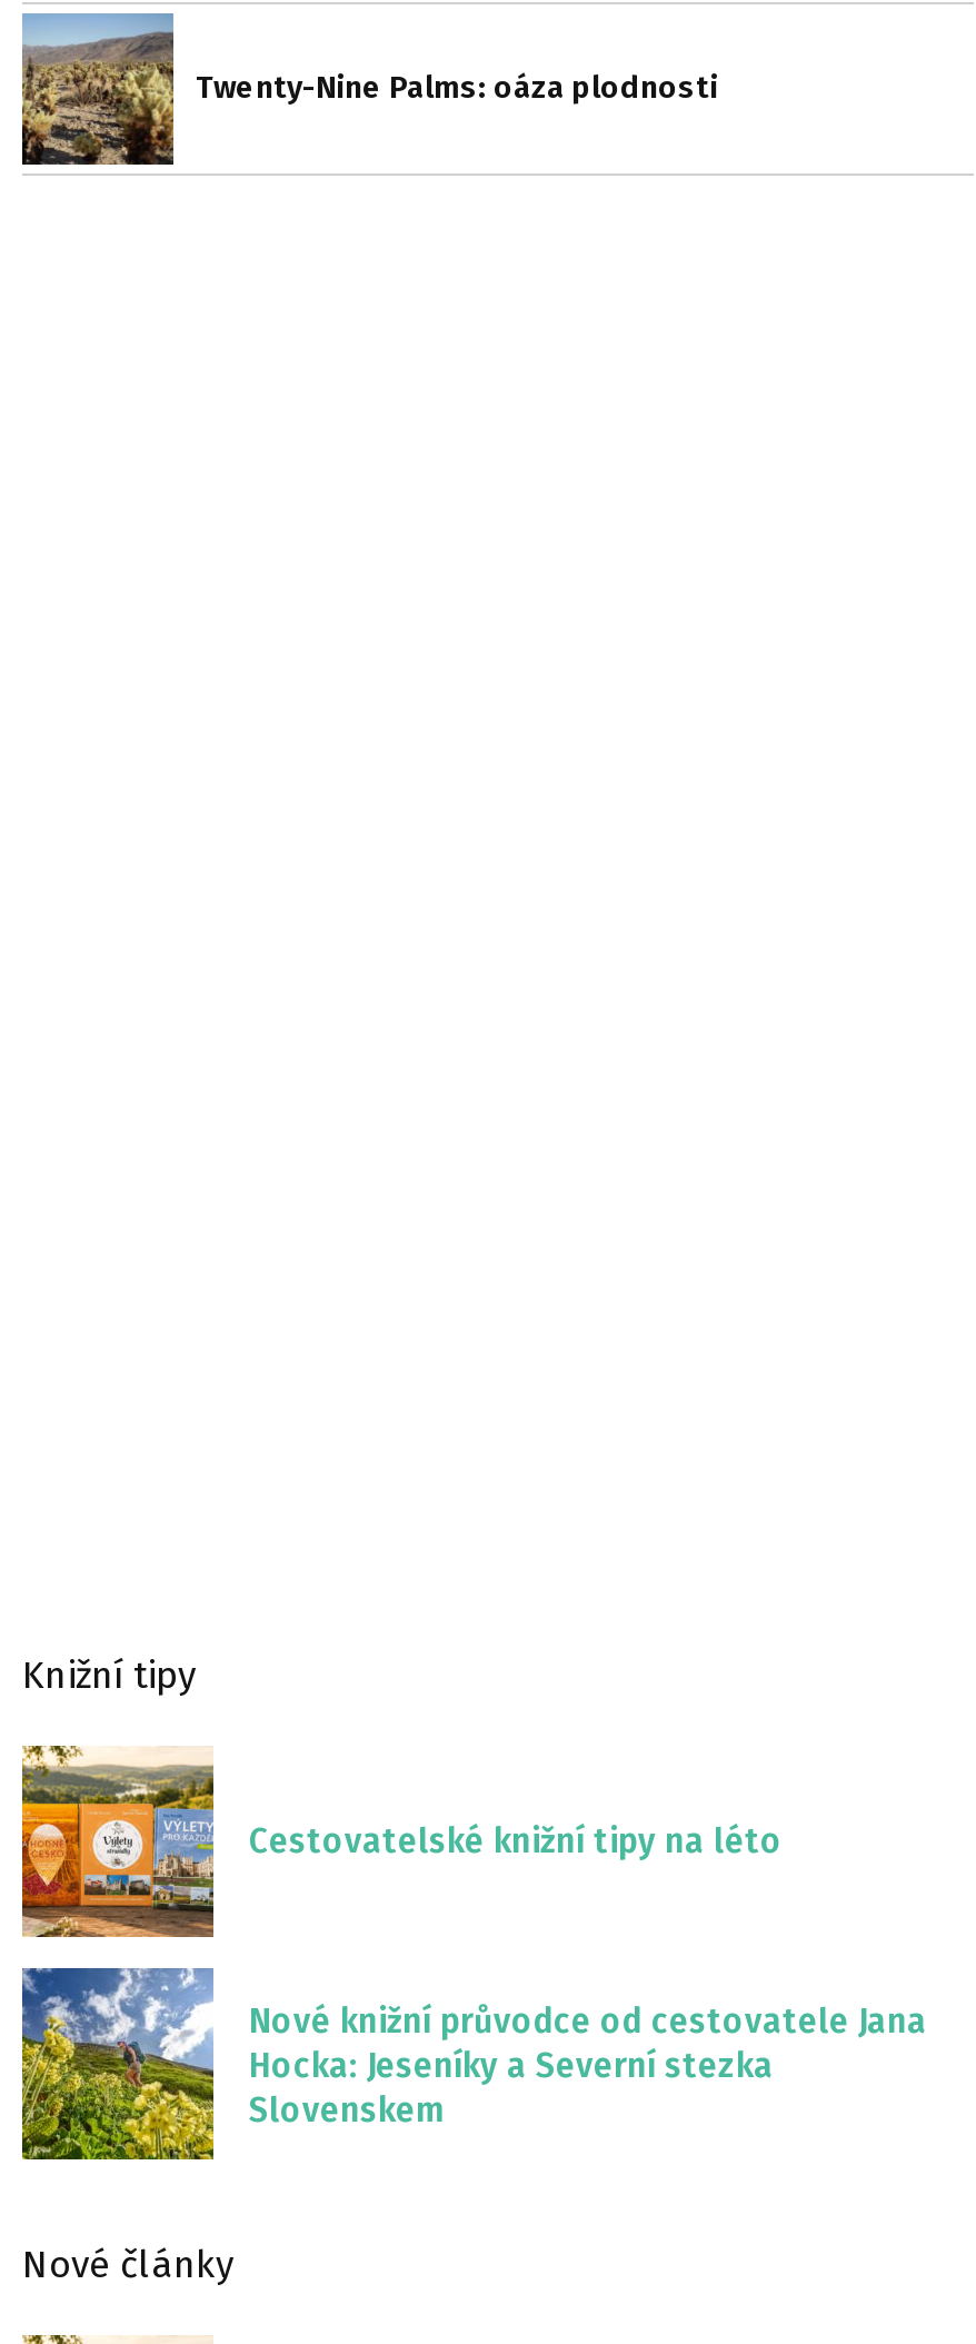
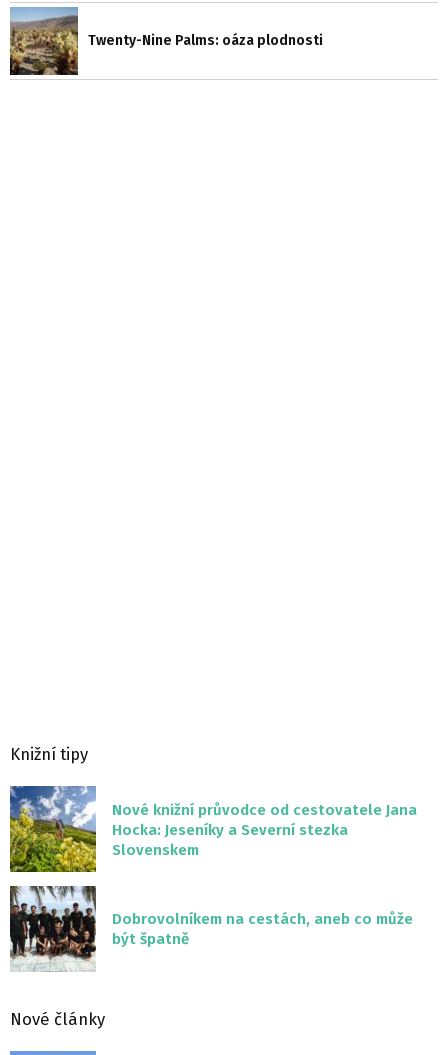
[20,1744,783,1939] [image] | Cestovatelské knižní tipy na léto -> none
moved [18,1964,927,2164] -> [8,784,417,874]: [image] | Nové knižní průvodce od cestovatele Jana | Hocka: Jeseníky a Severní stezka | Slovenskem
none -> [9,885,413,972] [image] | Dobrovolníkem na cestách, aneb co může | být špatně

